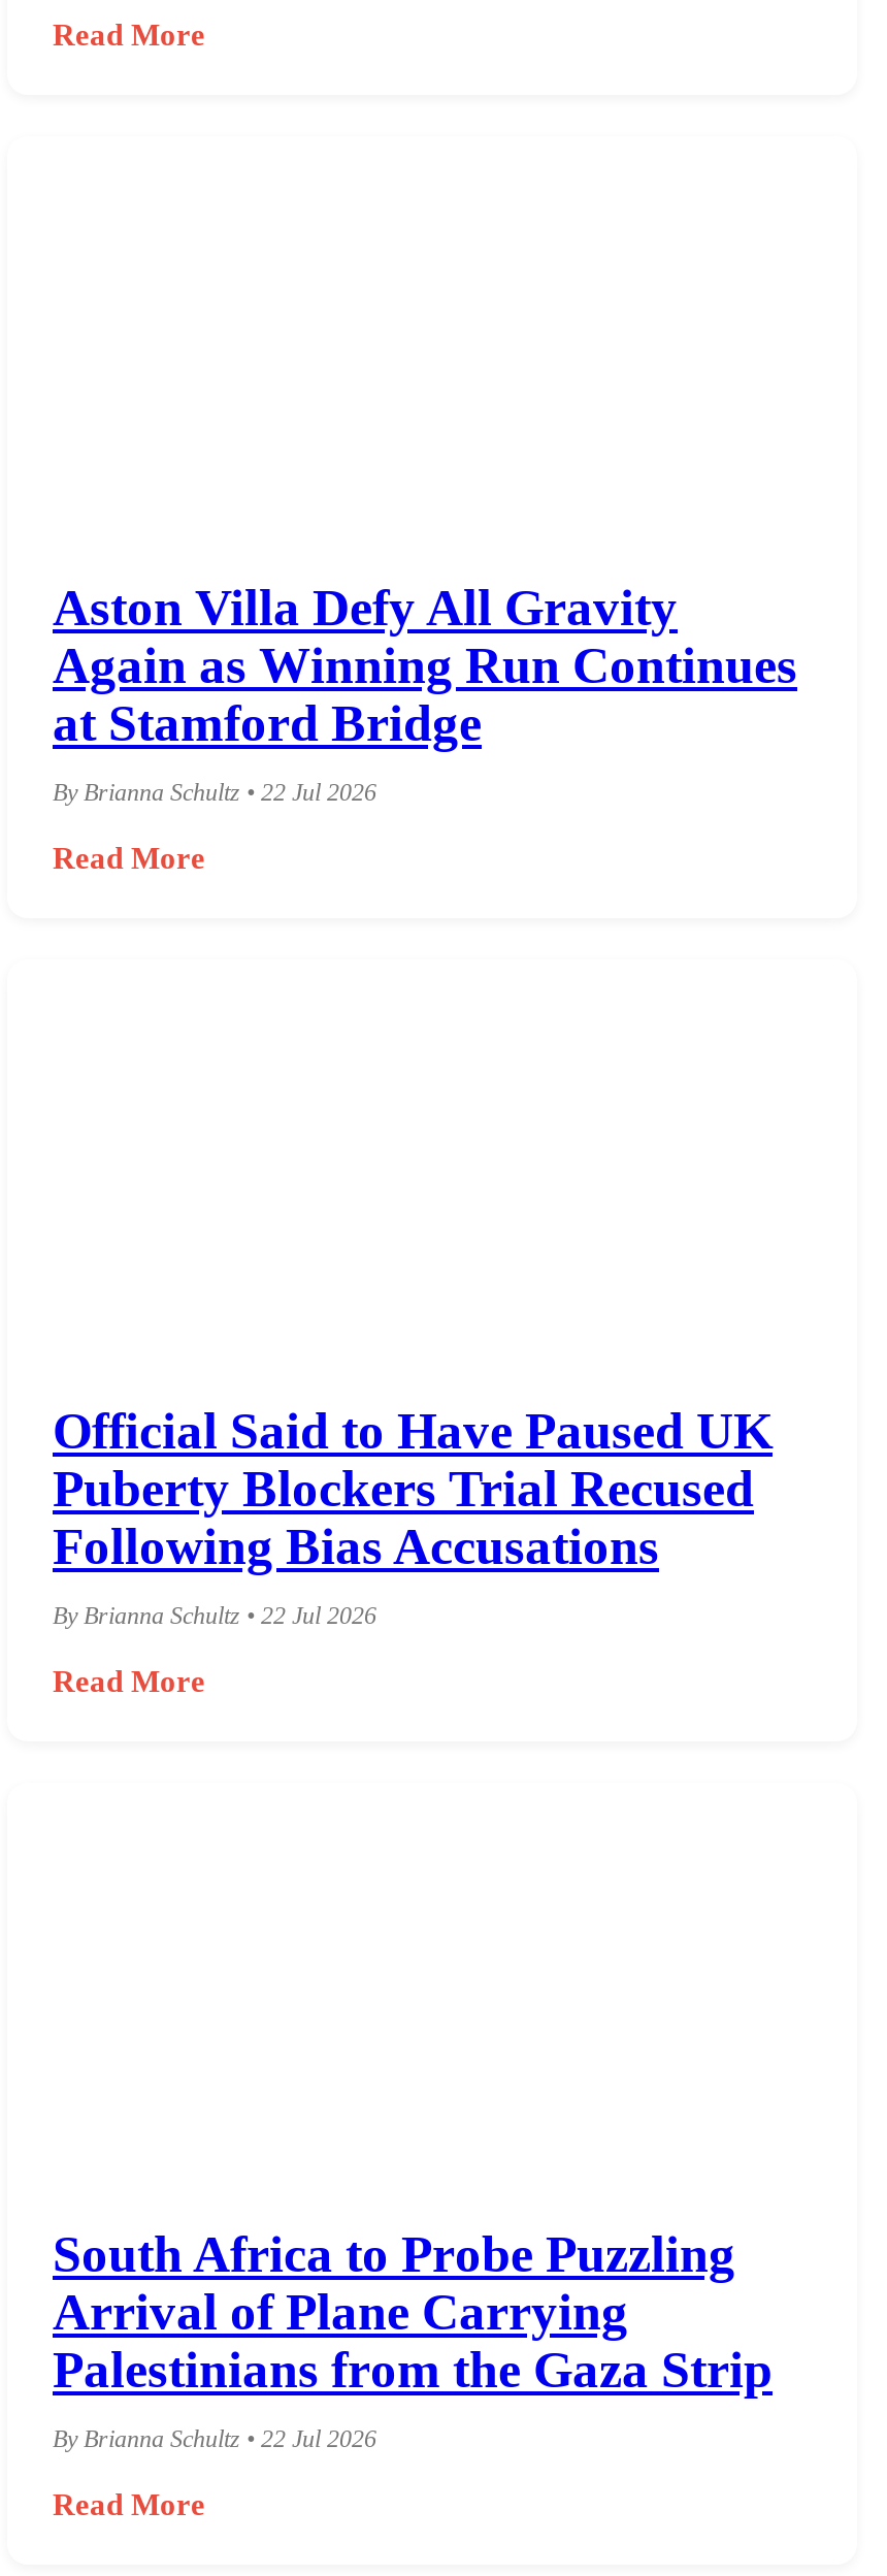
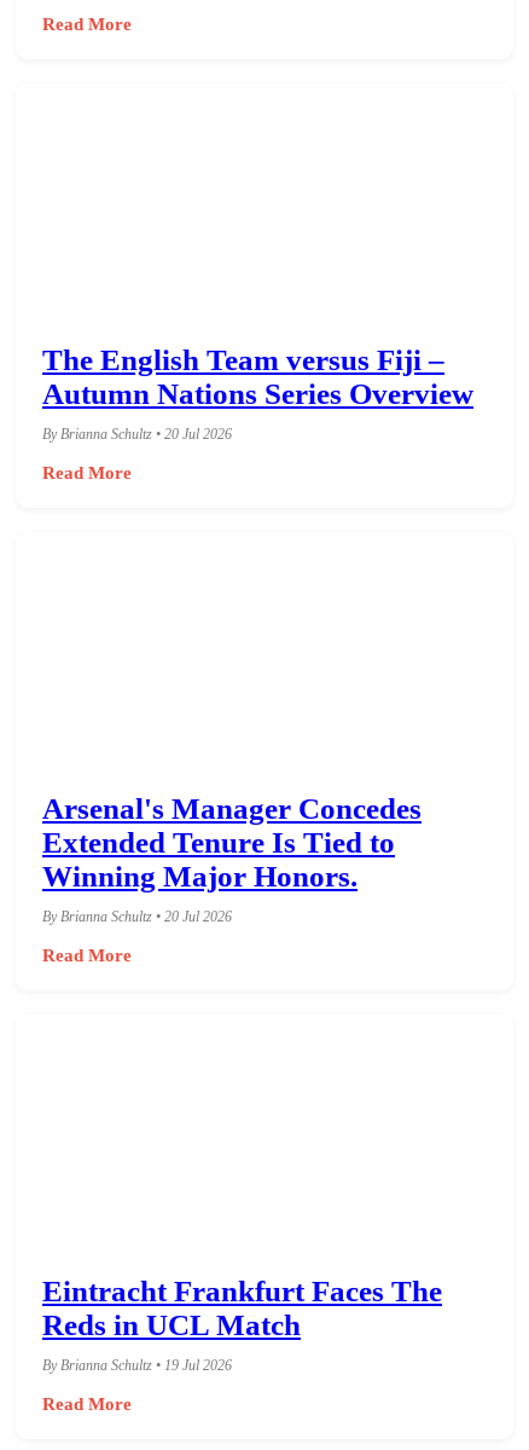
[53,580,797,751] Aston Villa Defy All Gravity | Again as Winning Run Continues | at Stamford Bridge -> [42,344,473,410] The English Team versus Fiji – | Autumn Nations Series Overview
[53,778,376,807] By Brianna Schultz • 22 Jul 2026 -> [42,426,232,443] By Brianna Schultz • 20 Jul 2026
[53,1403,773,1575] Official Said to Have Paused UK | Puberty Blockers Trial Recused | Following Bias Accusations -> [42,792,422,893] Arsenal's Manager Concedes | Extended Tenure Is Tied to | Winning Major Honors.
[53,1602,376,1630] By Brianna Schultz • 22 Jul 2026 -> [42,908,232,925] By Brianna Schultz • 20 Jul 2026
[53,2227,773,2398] South Africa to Probe Puzzling | Arrival of Plane Carrying | Palestinians from the Gaza Strip -> [42,1275,442,1341] Eintracht Frankfurt Faces The | Reds in UCL Match
[53,2425,376,2454] By Brianna Schultz • 22 Jul 2026 -> [42,1357,232,1374] By Brianna Schultz • 19 Jul 2026

